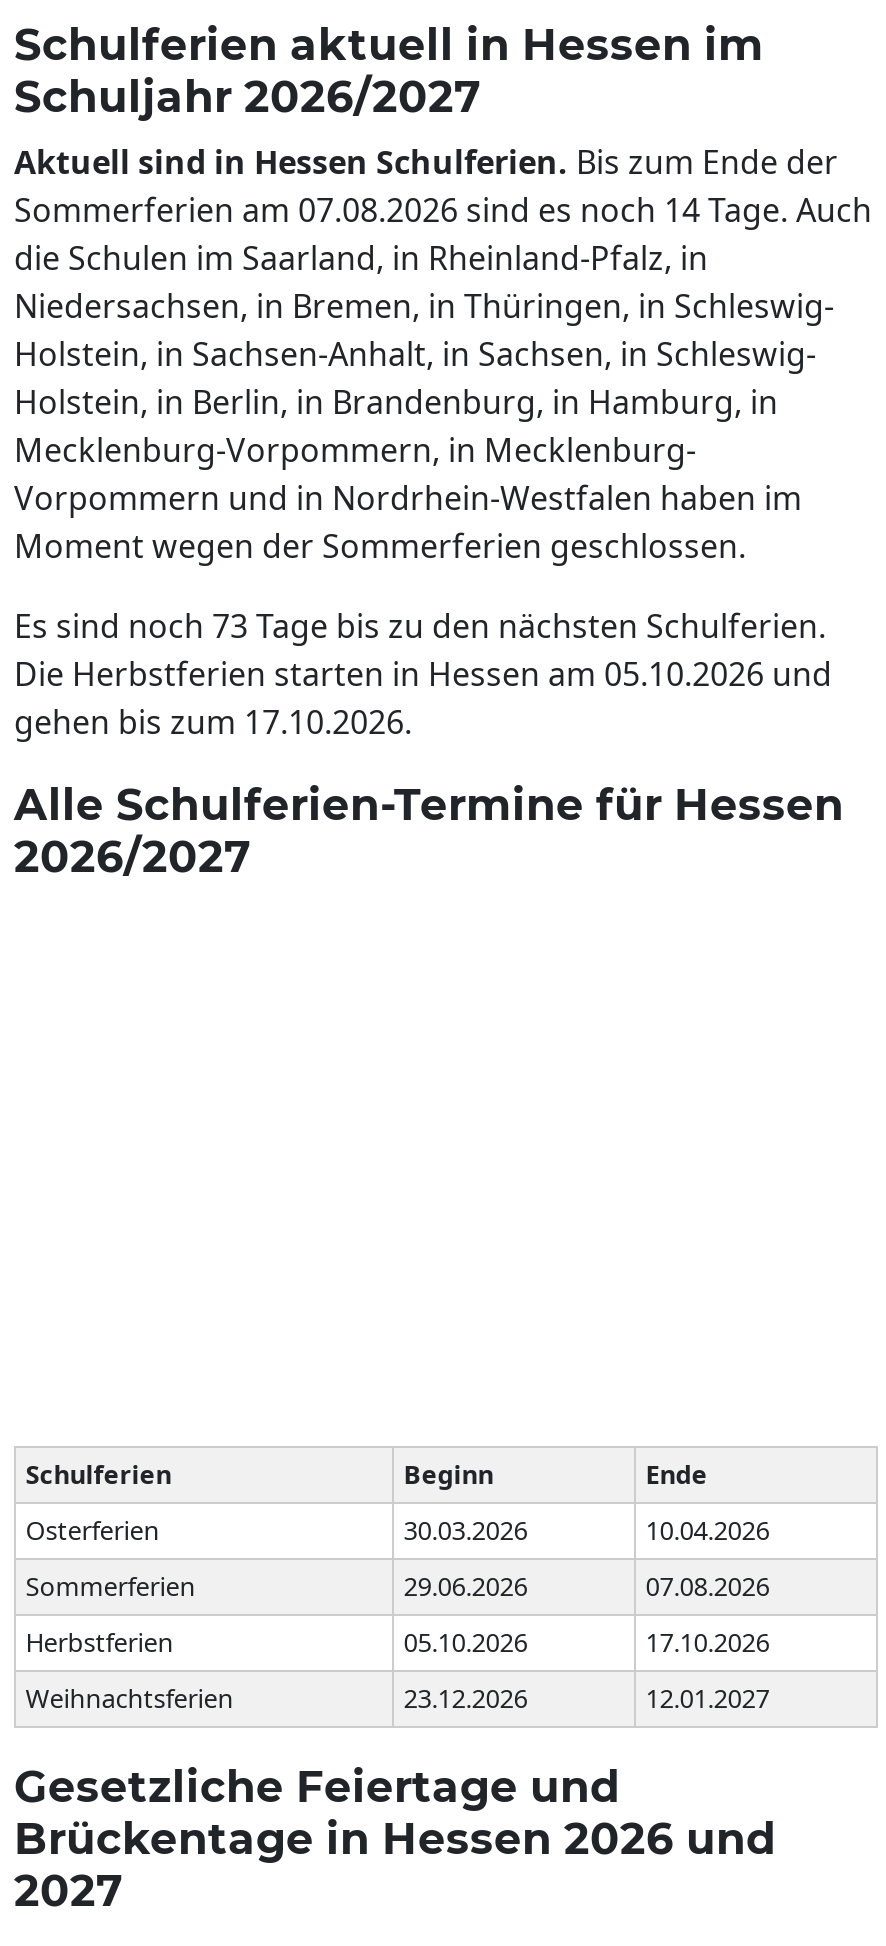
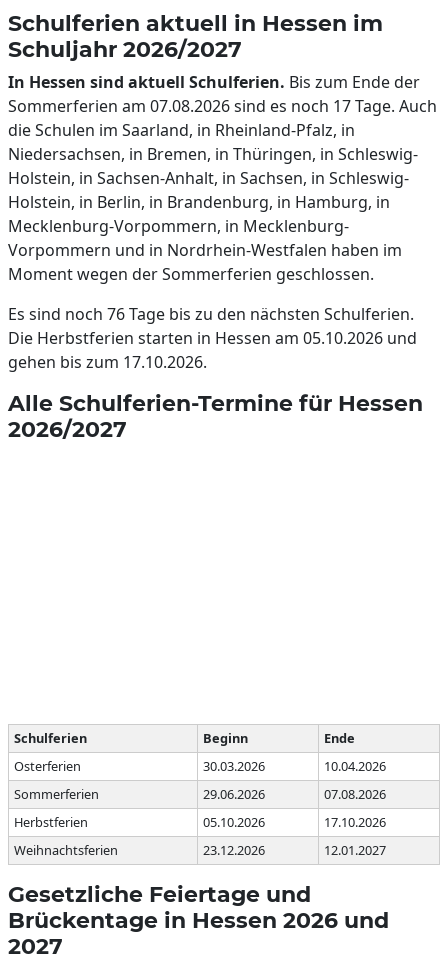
[14,140,838,184] Aktuell sind in Hessen Schulferien. Bis zum Ende der -> [8,71,420,93] In Hessen sind aktuell Schulferien. Bis zum Ende der
[14,188,872,232] Sommerferien am 07.08.2026 sind es noch 14 Tage. Auch -> [8,95,437,117] Sommerferien am 07.08.2026 sind es noch 17 Tage. Auch
[14,604,826,648] Es sind noch 73 Tage bis zu den nächsten Schulferien. -> [8,303,414,325] Es sind noch 76 Tage bis zu den nächsten Schulferien.

